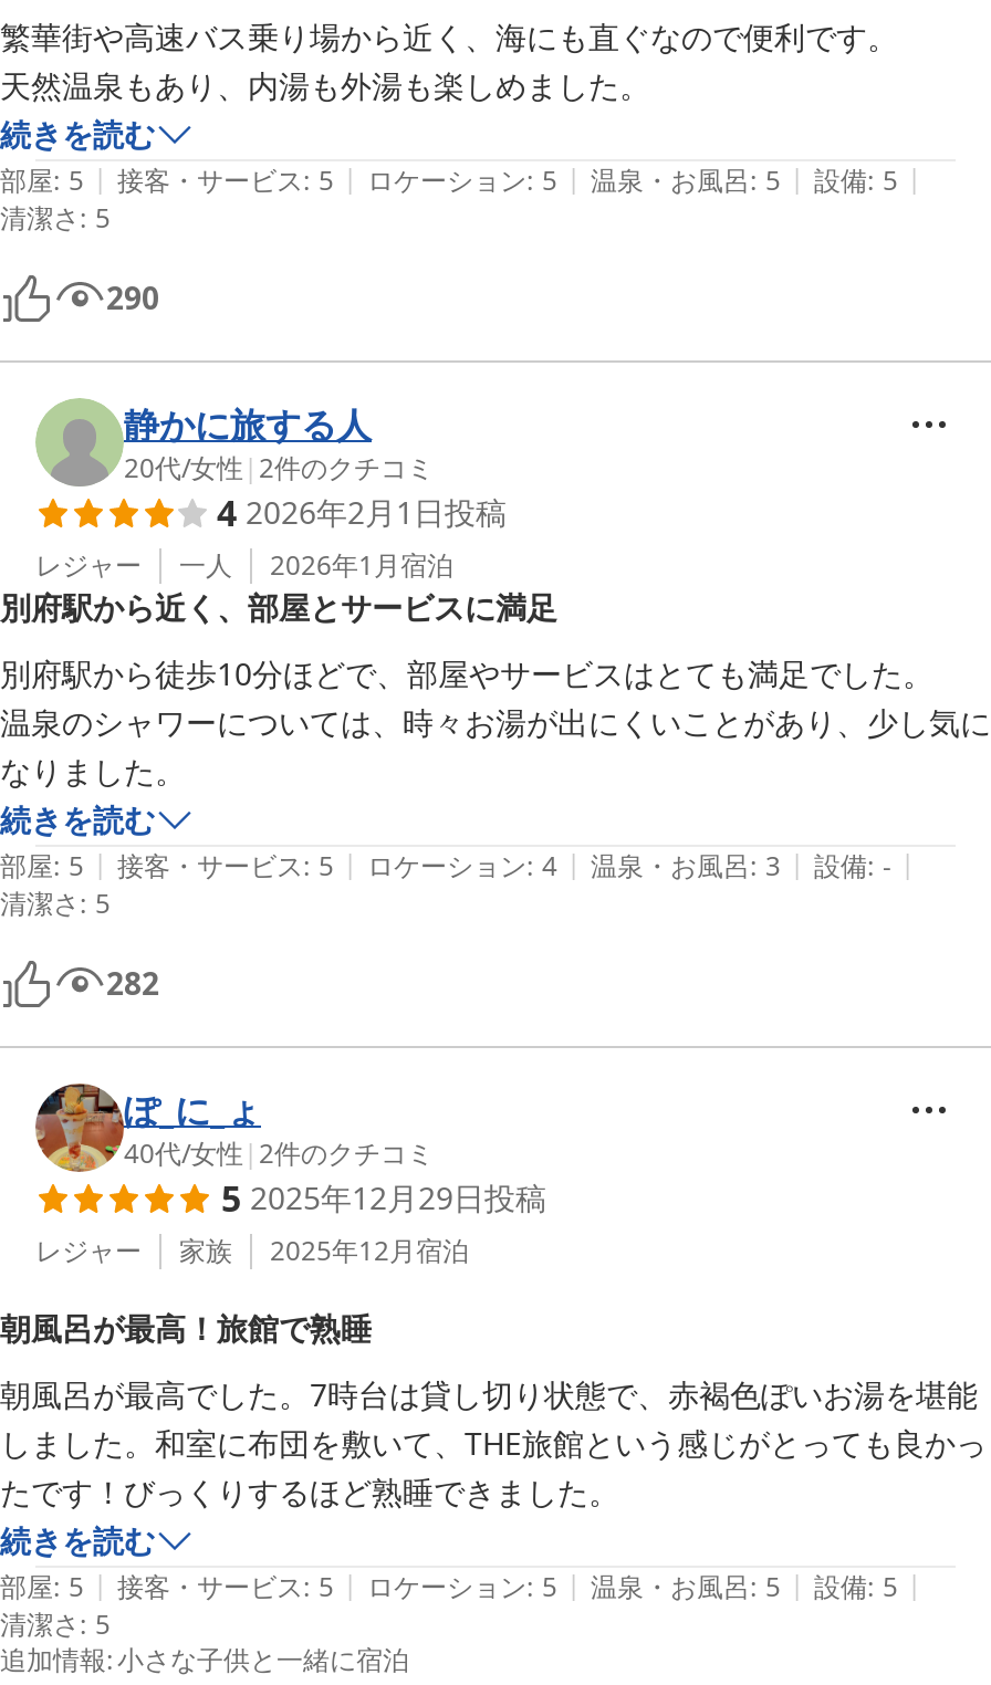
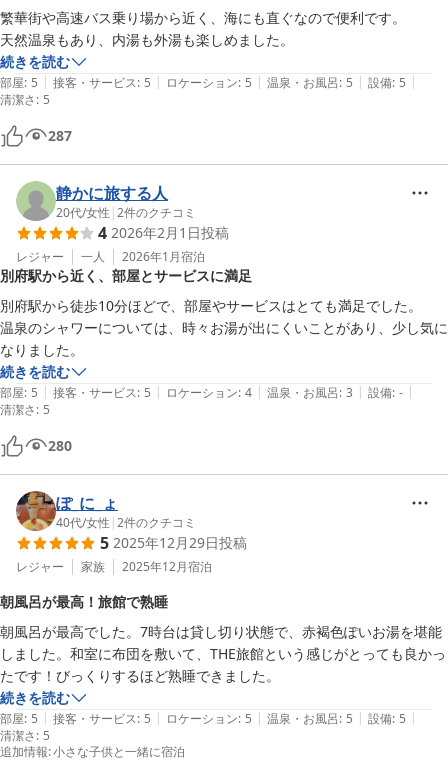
[106,276,159,318] 290 -> [48,126,72,145] 287
[106,962,159,1004] 282 -> [48,436,72,455] 280

